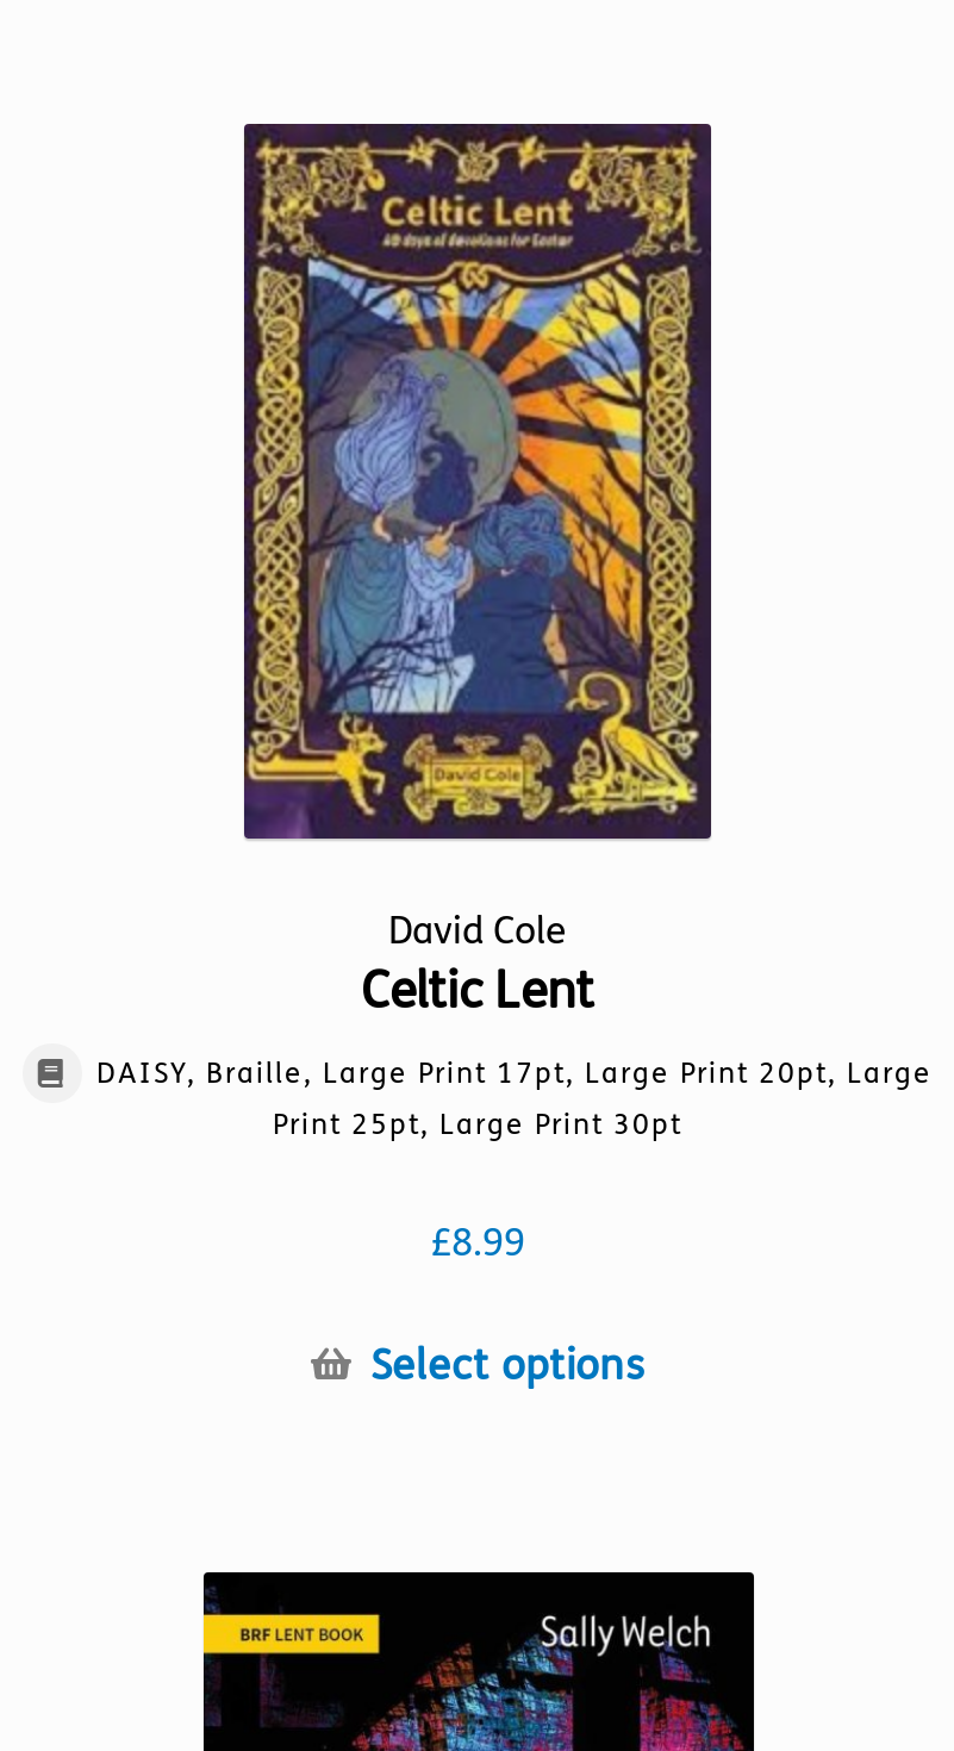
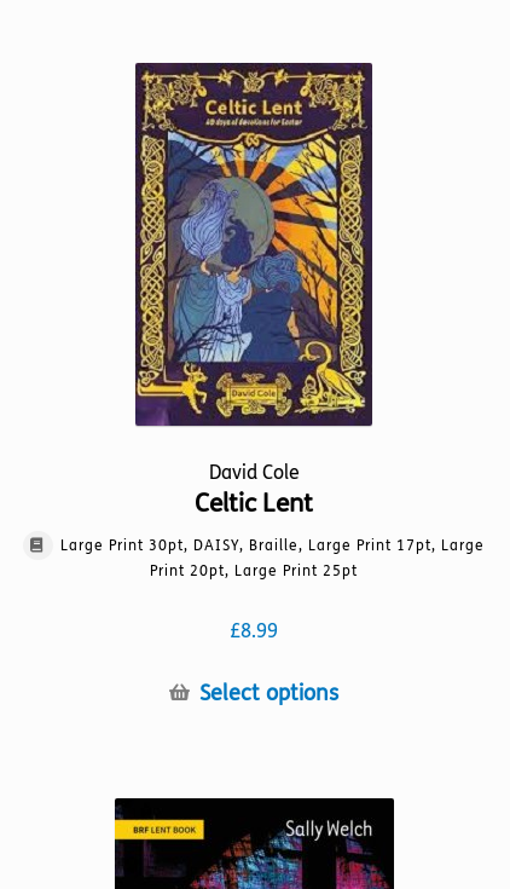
[96,1058,933,1091] DAISY, Braille, Large Print 17pt, Large Print 20pt, Large -> [60,537,485,554] Large Print 30pt, DAISY, Braille, Large Print 17pt, Large
[273,1108,682,1142] Print 25pt, Large Print 30pt -> [150,563,358,580] Print 20pt, Large Print 25pt

